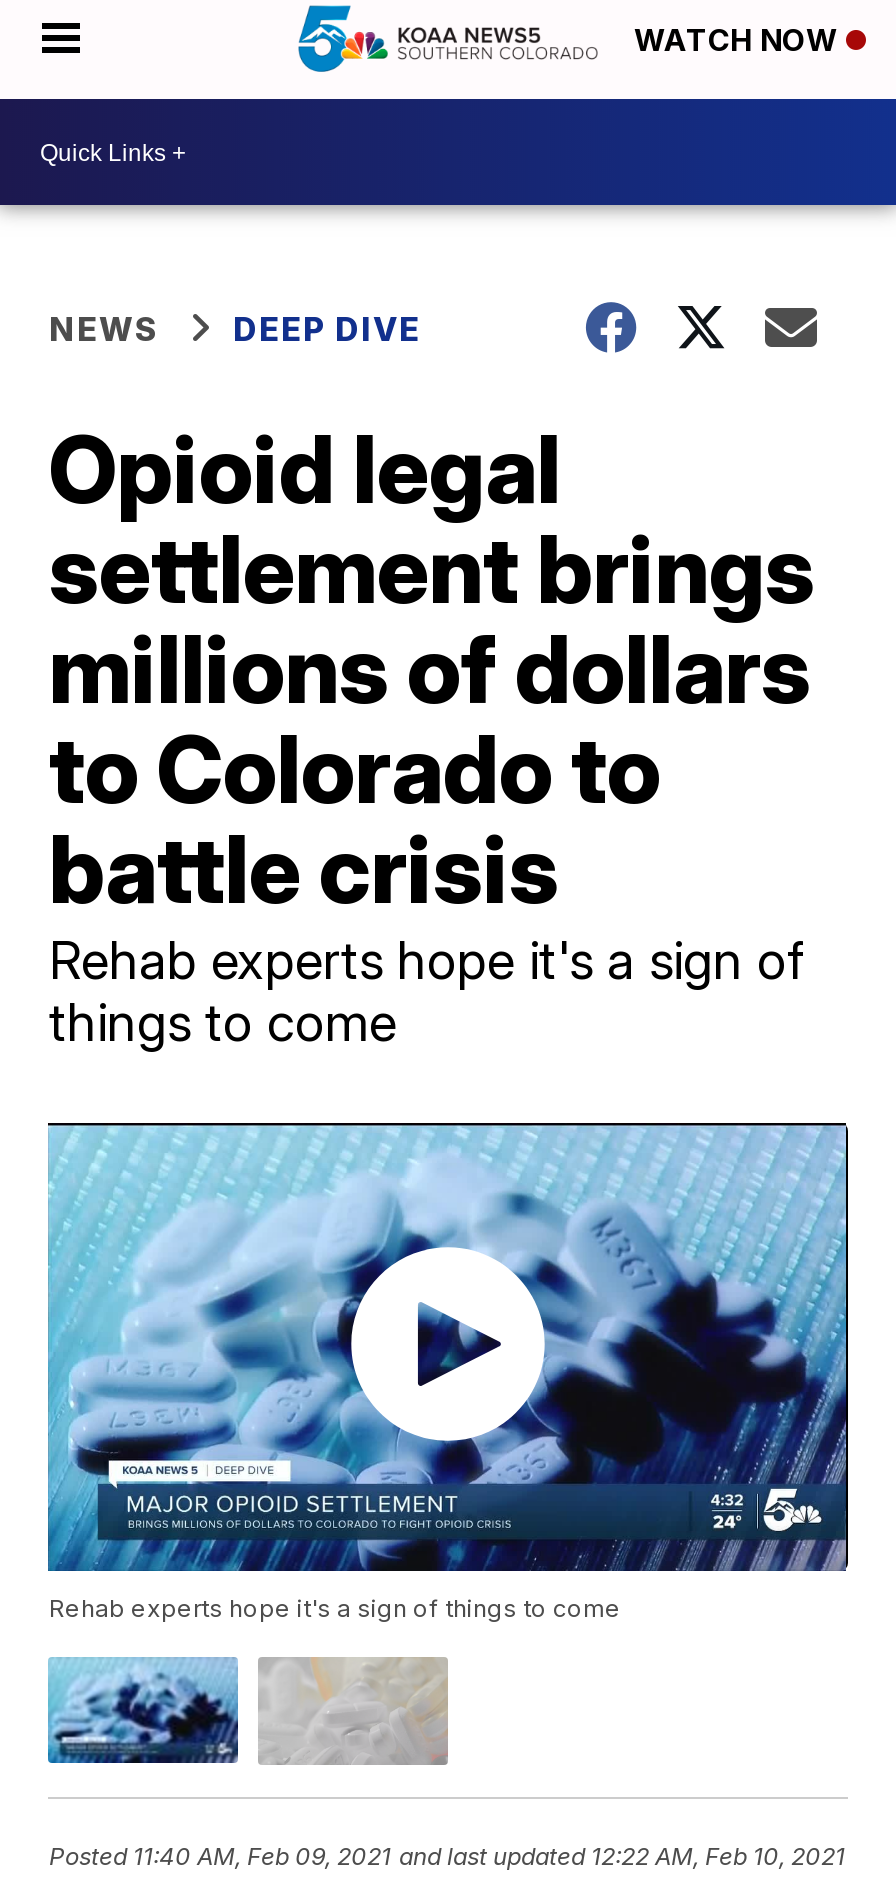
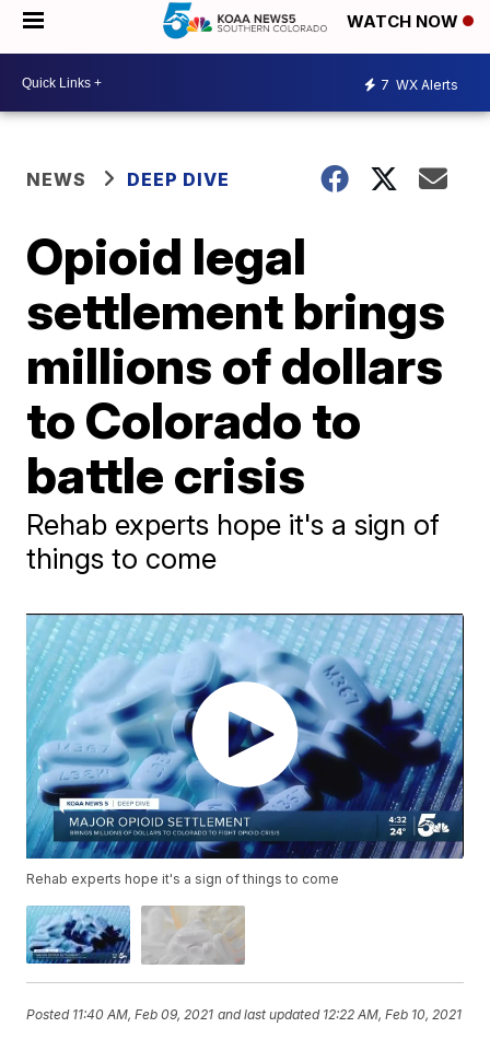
none -> [381,76,458,92] 7 WX Alerts

